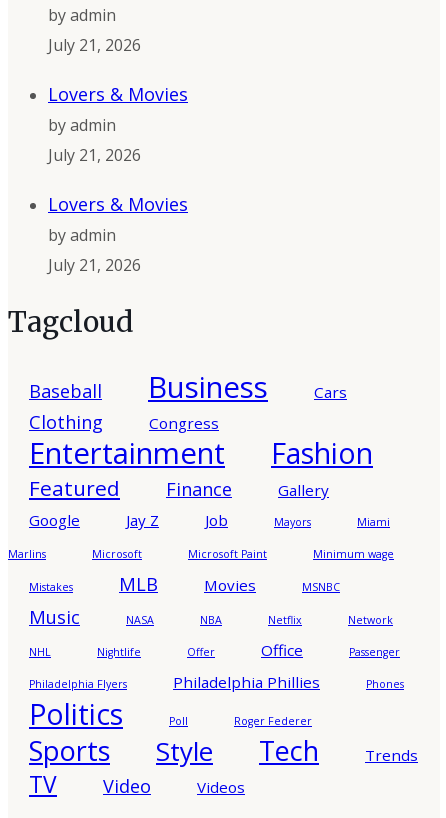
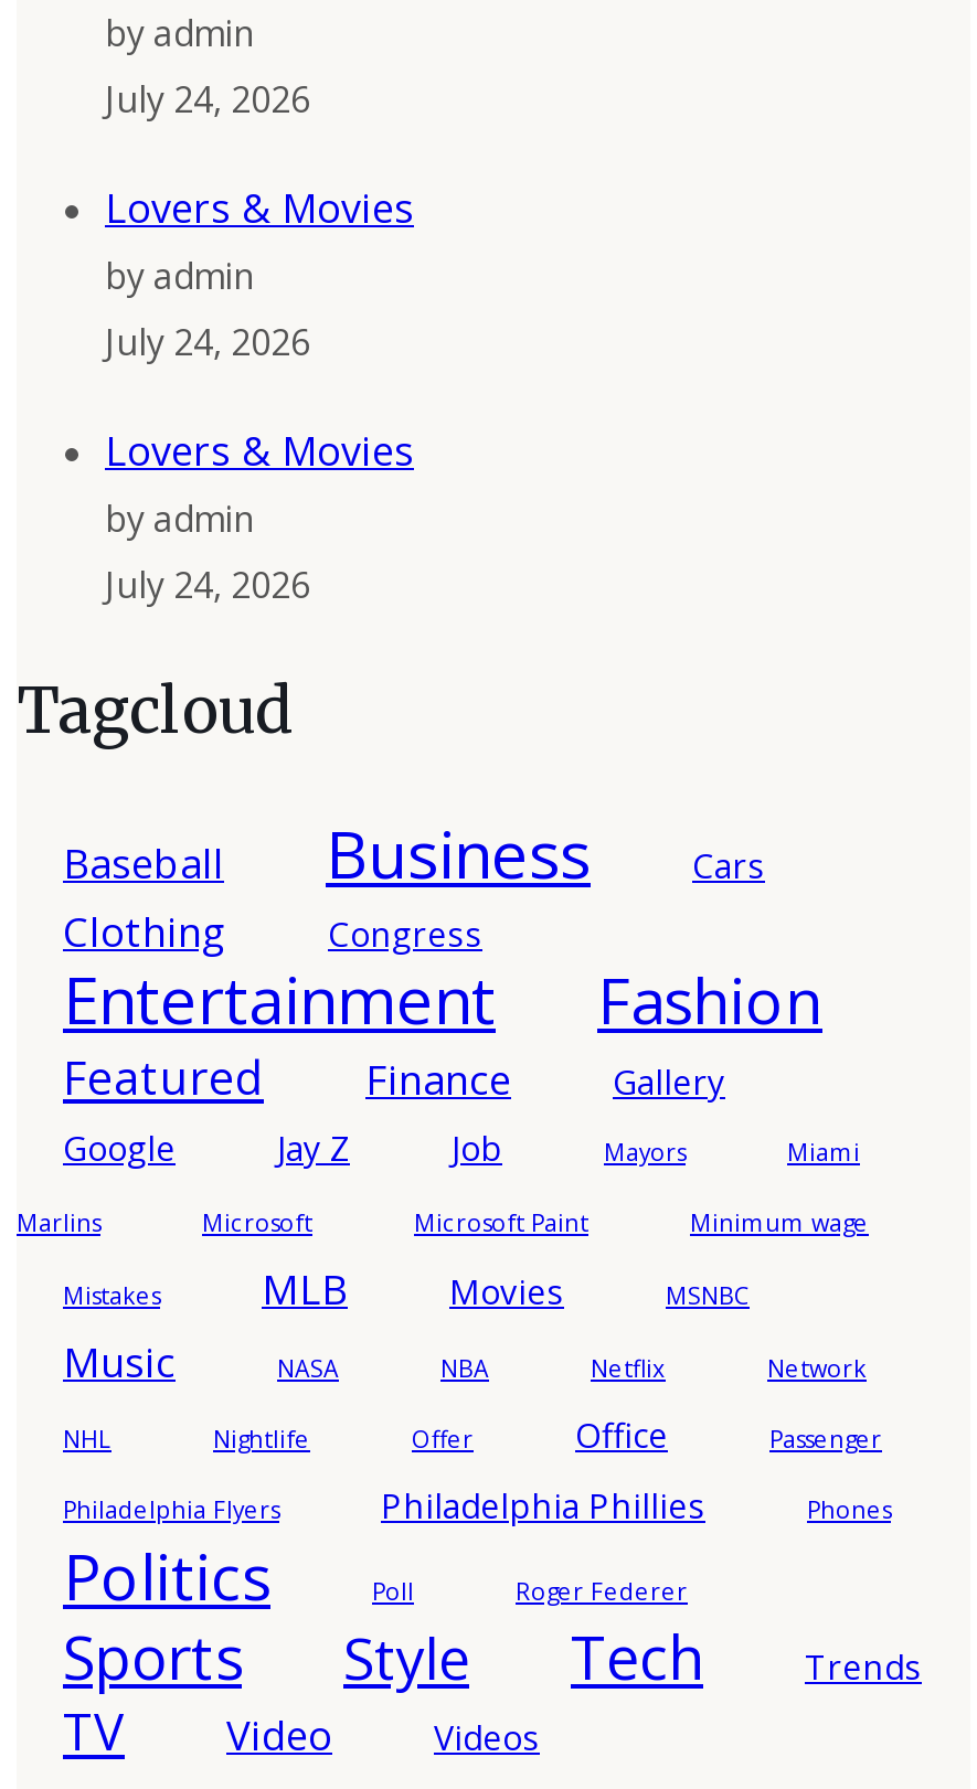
[48,34,141,56] July 21, 2026 -> [105,76,310,124] July 24, 2026
[48,144,141,166] July 21, 2026 -> [105,319,310,367] July 24, 2026
[48,254,141,276] July 21, 2026 -> [105,561,310,610] July 24, 2026

